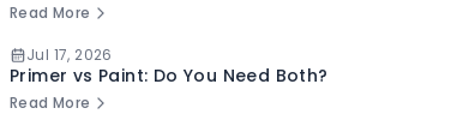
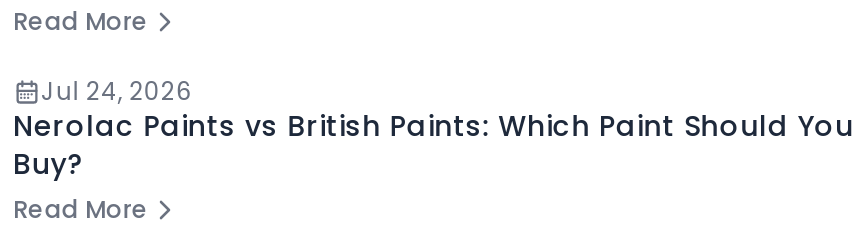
[10,44,328,88] Jul 17, 2026 | Primer vs Paint: Do You Need Both? -> [13,74,854,184] Jul 24, 2026 | Nerolac Paints vs British Paints: Which Paint Should You | Buy?

